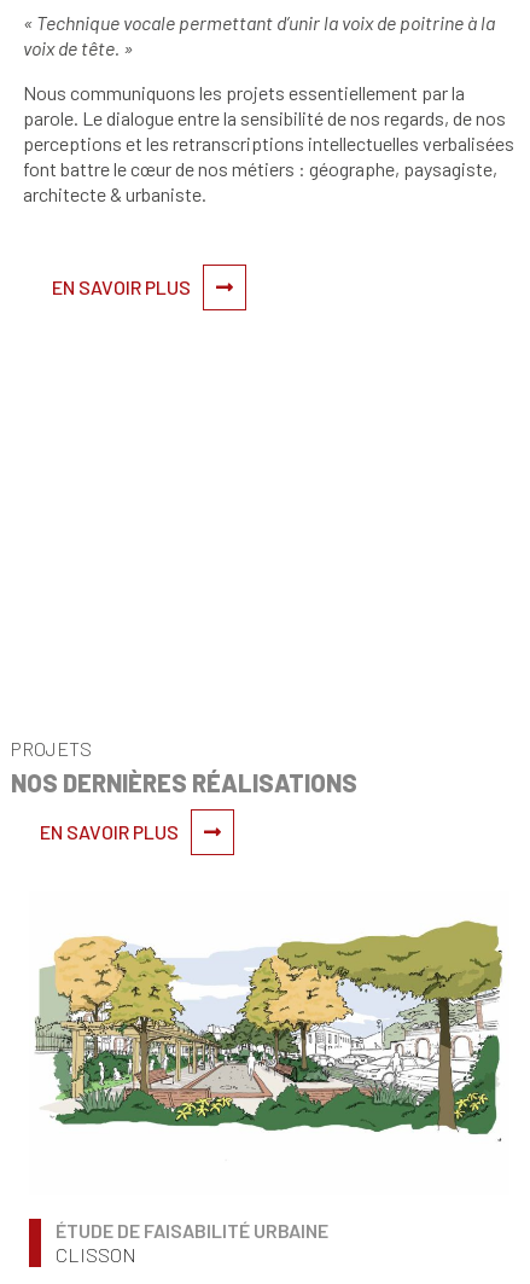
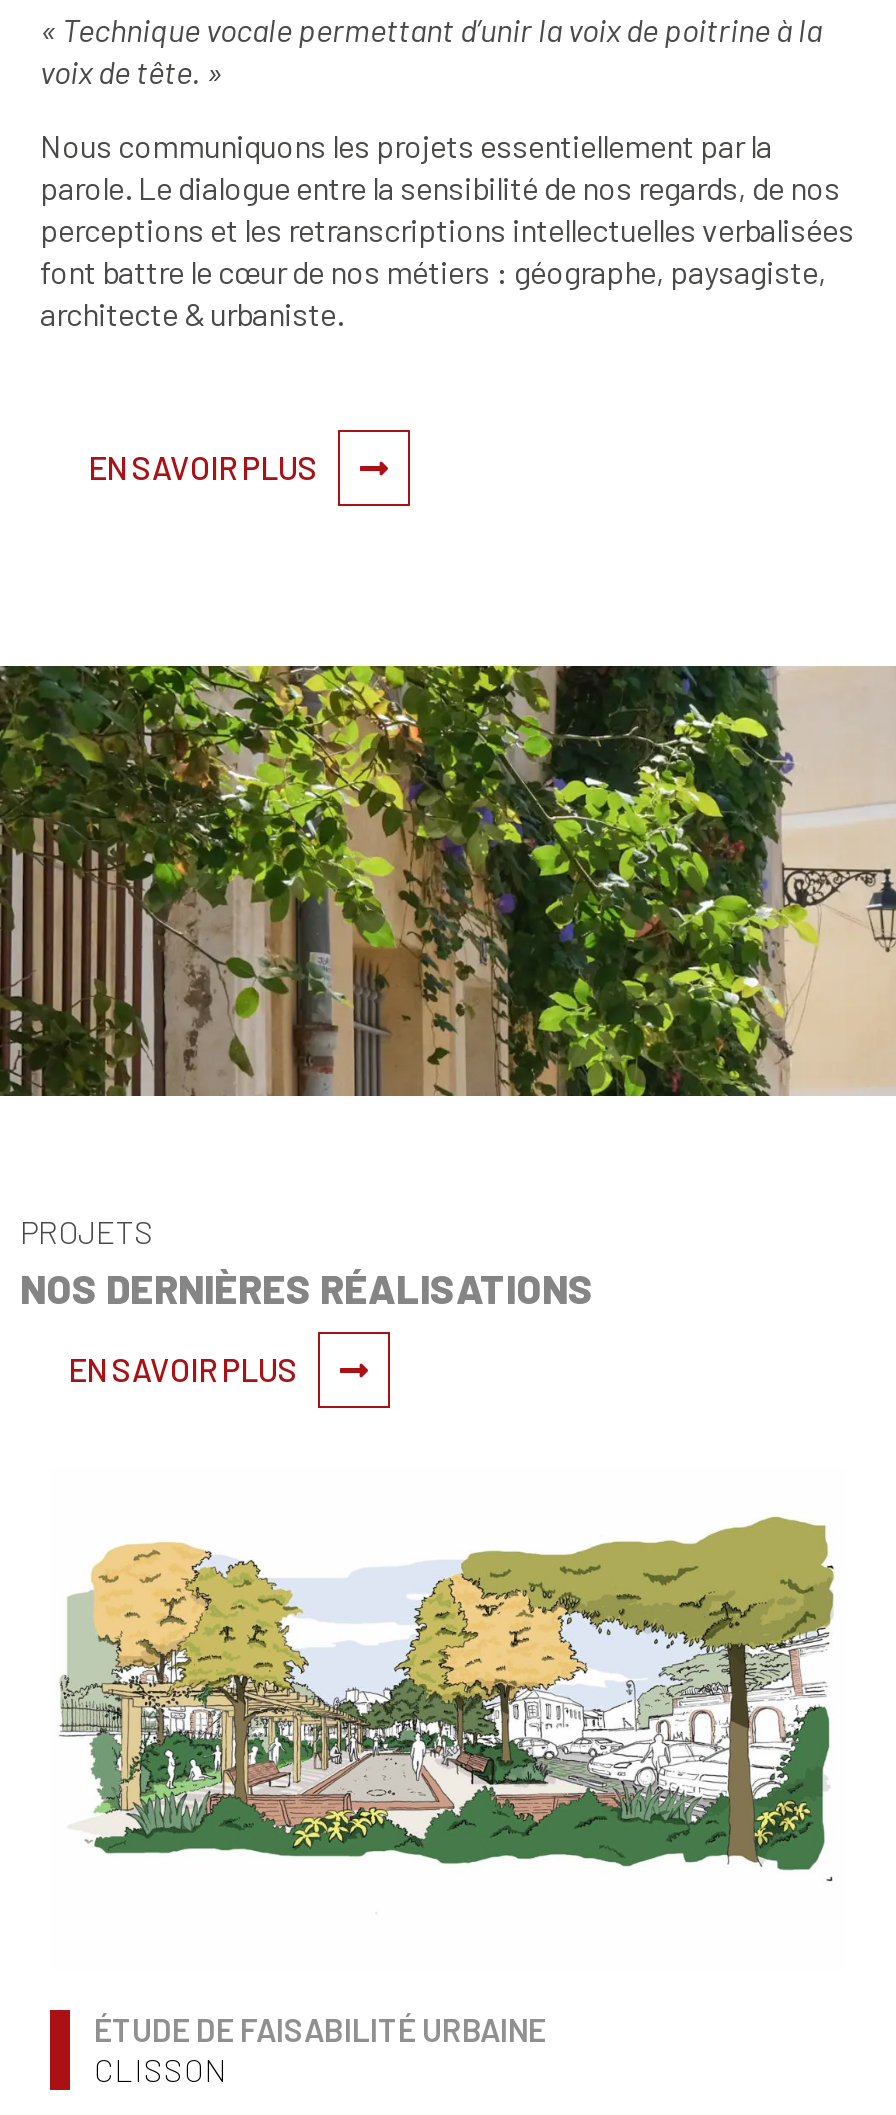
none -> [6,664,890,1098] [image]

